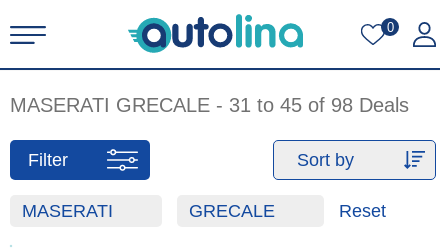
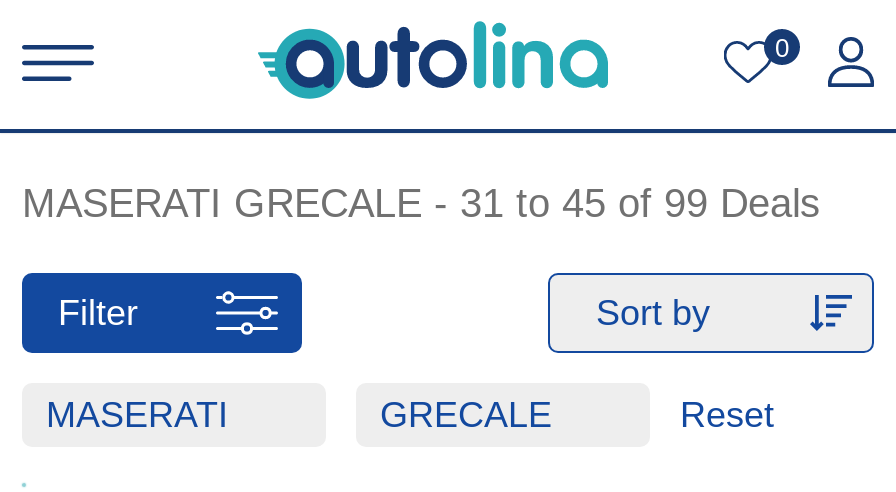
[10,94,409,116] MASERATI GRECALE - 31 to 45 of 98 Deals -> [22,181,820,225] MASERATI GRECALE - 31 to 45 of 99 Deals

